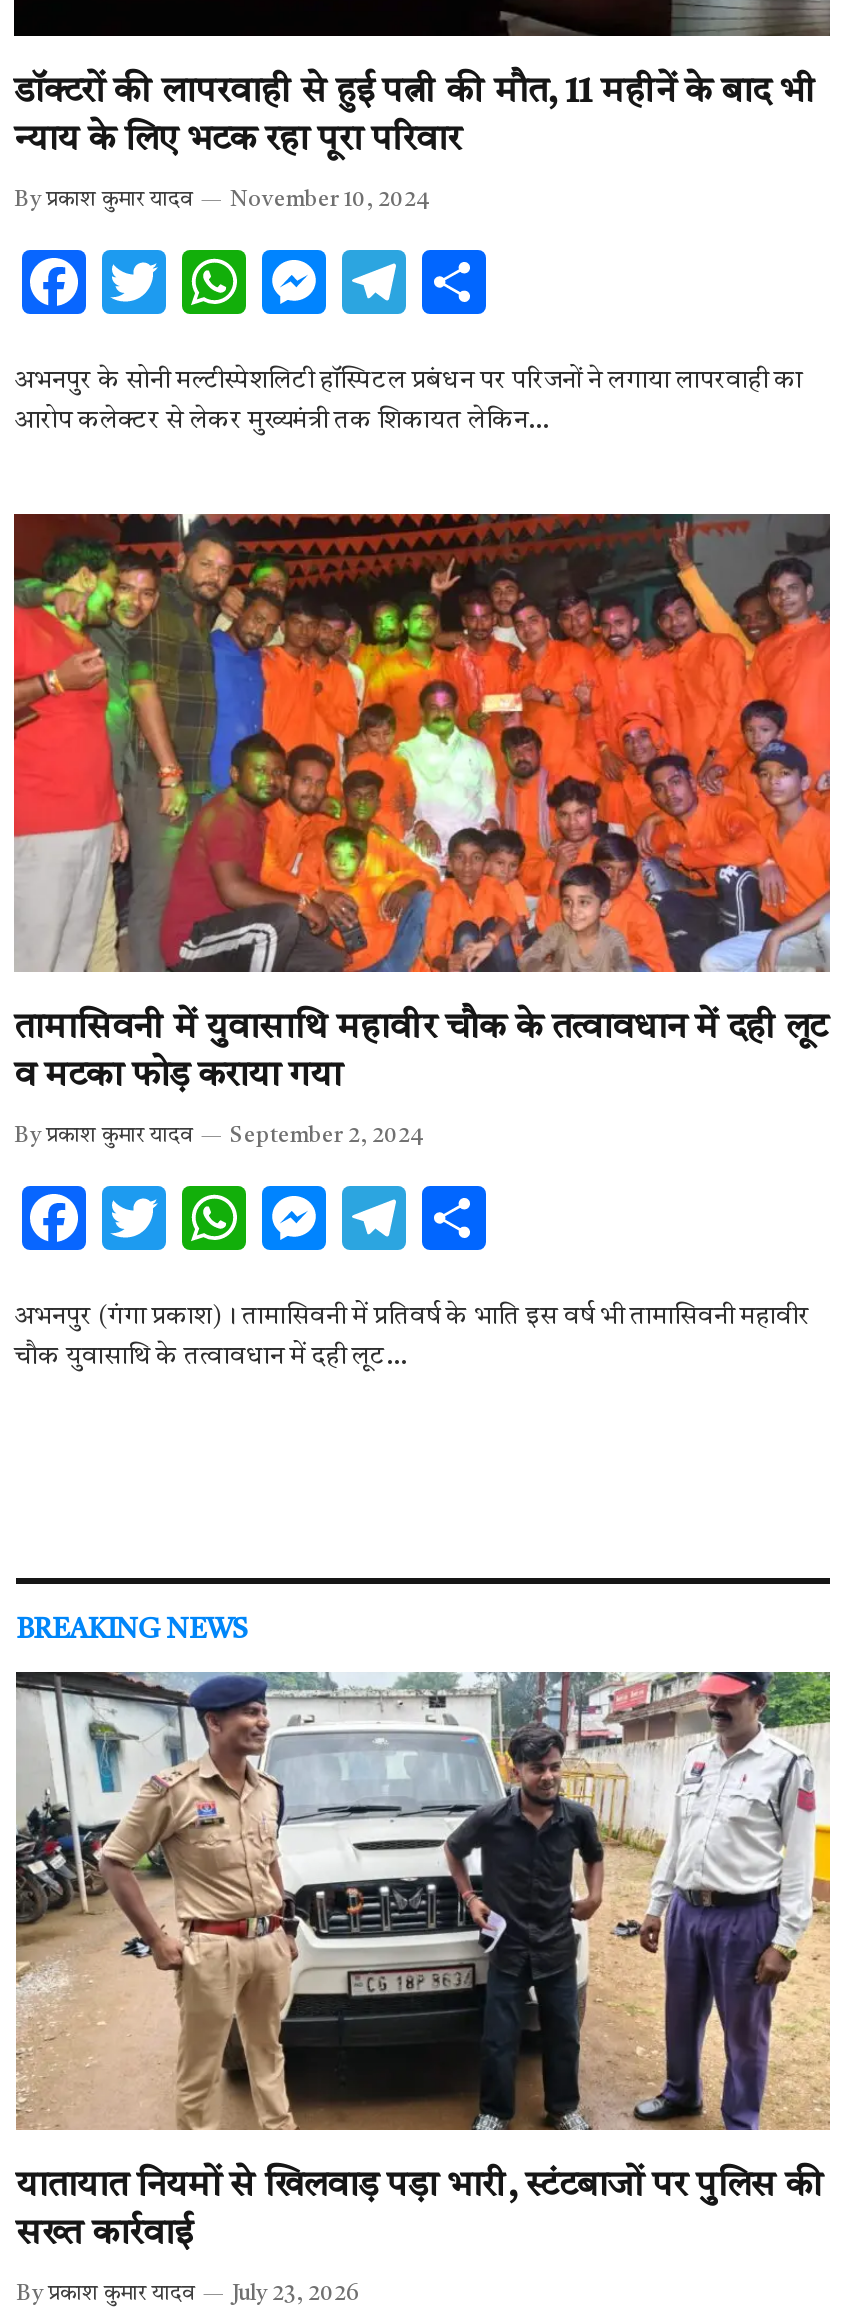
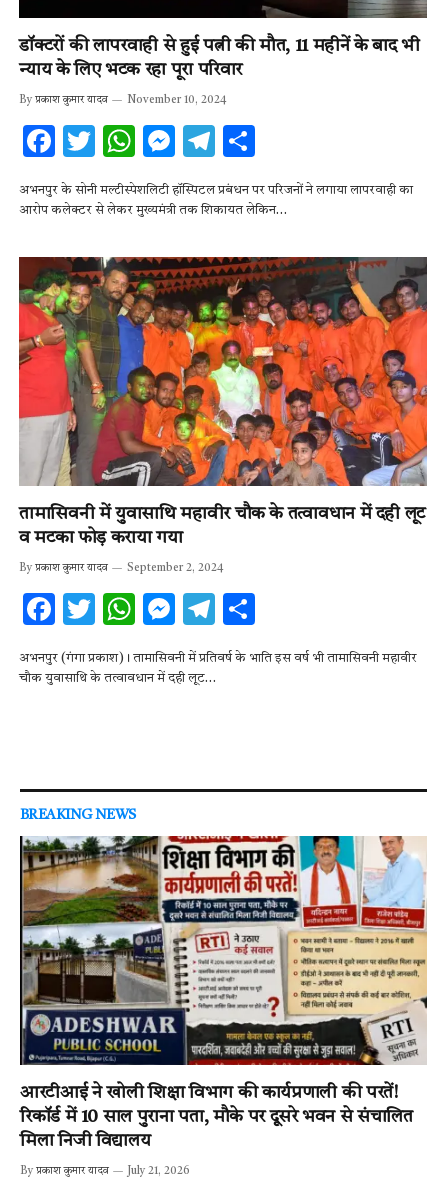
[14,1670,832,2252] [image] | यातायात नियमों से खिलवाड़ पड़ा भारी, स्टंटबाजों पर पुलिस की | सख्त कार्रवाई -> [19,835,428,1150] [image] | आरटीआई ने खोली शिक्षा विभाग की कार्यप्रणाली की परतें! | रिकॉर्ड में 10 साल पुराना पता, मौके पर दूसरे भवन से संचालित | मिला निजी विद्यालय
[16,2284,360,2306] By प्रकाश कुमार यादव July 23, 2026 -> [20,1166,190,1177] By प्रकाश कुमार यादव July 21, 2026

